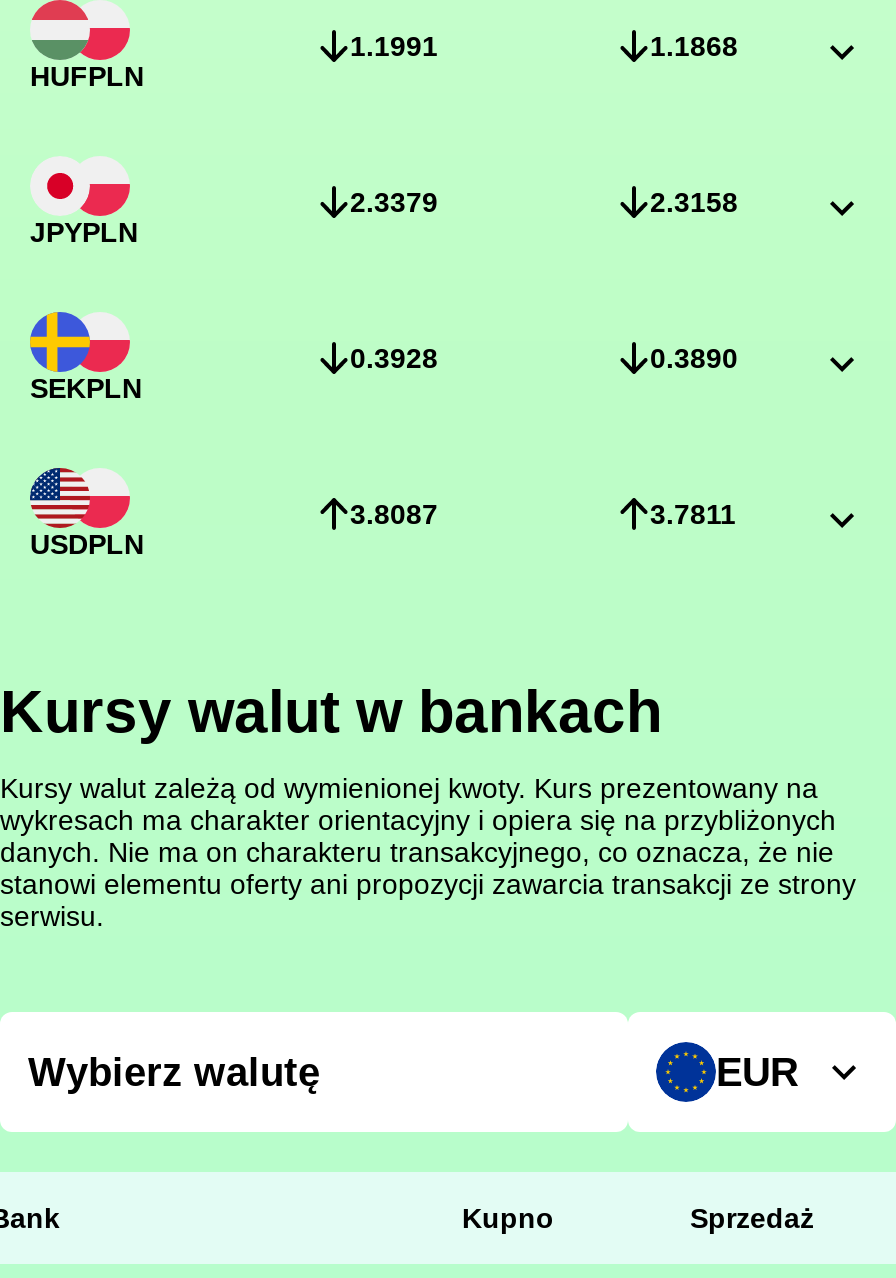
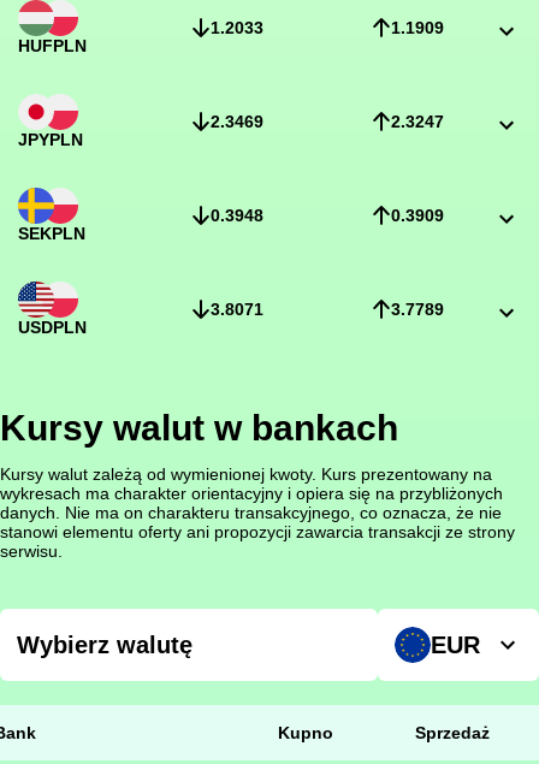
[350,30,438,62] 1.1991 -> [211,18,263,37] 1.2033
[650,30,738,62] 1.1868 -> [391,18,444,37] 1.1909
[350,186,438,218] 2.3379 -> [211,112,263,131] 2.3469
[650,186,738,218] 2.3158 -> [391,112,444,131] 2.3247
[350,342,438,374] 0.3928 -> [211,206,263,225] 0.3948
[650,342,738,374] 0.3890 -> [391,206,444,225] 0.3909
[350,498,438,530] 3.8087 -> [211,300,263,319] 3.8071
[650,498,736,530] 3.7811 -> [391,300,444,319] 3.7789

